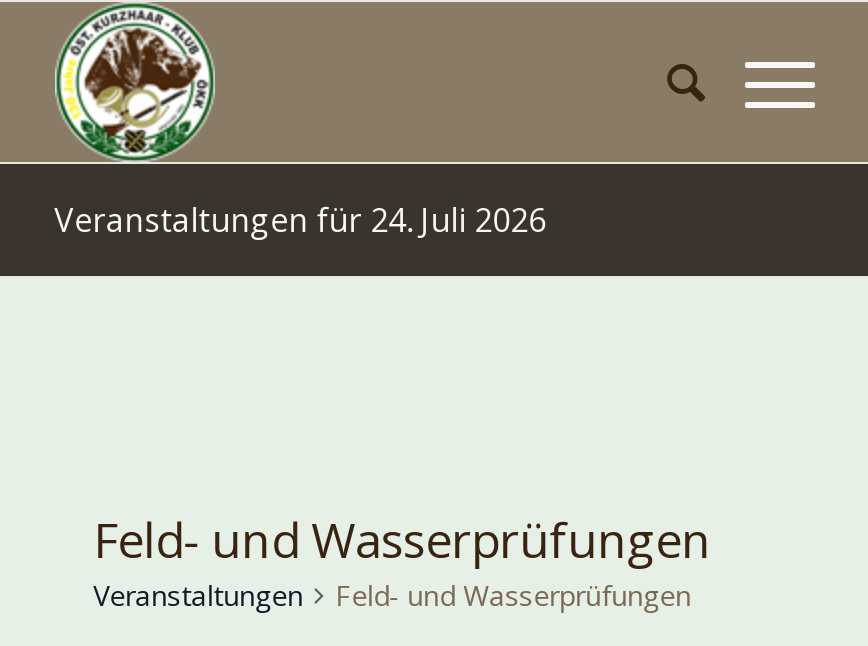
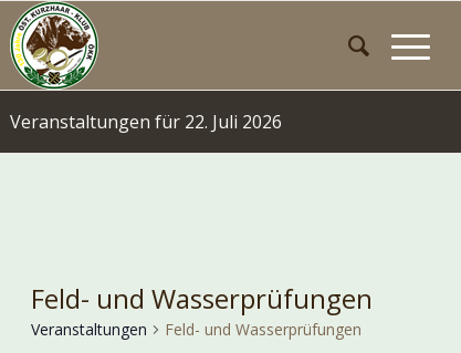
[54,198,546,242] Veranstaltungen für 24. Juli 2026 -> [10,110,281,134] Veranstaltungen für 22. Juli 2026

